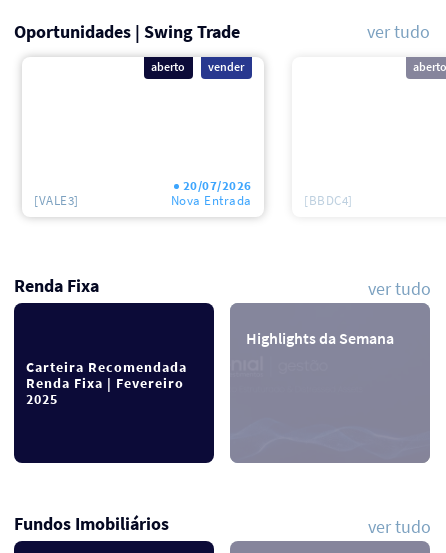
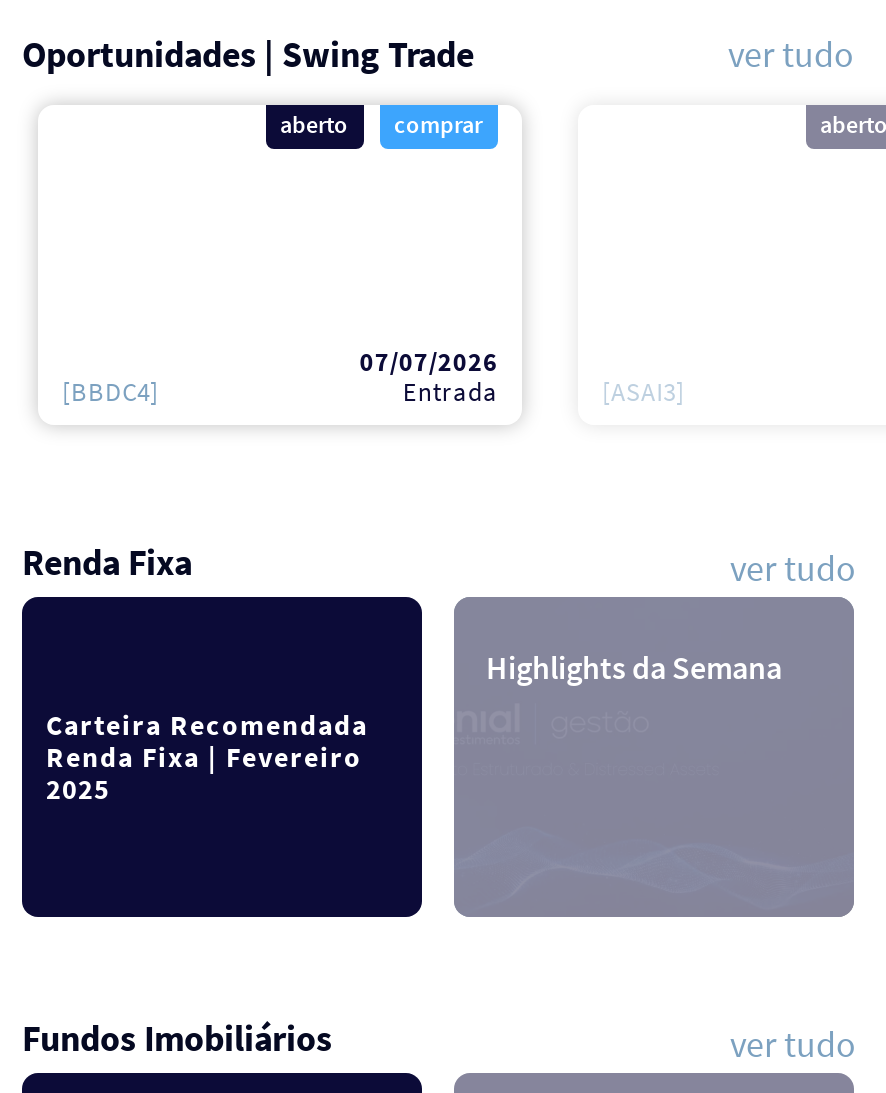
[208,59,244,74] vender -> [394,110,482,140] comprar
[171,177,252,209] 20/07/2026 | Nova Entrada -> [360,346,498,410] 07/07/2026 | Entrada
[34,192,79,209] [VALE3] -> [62,376,159,410] [BBDC4]
[304,192,353,209] [BBDC4] -> [602,376,685,410] [ASAI3]

